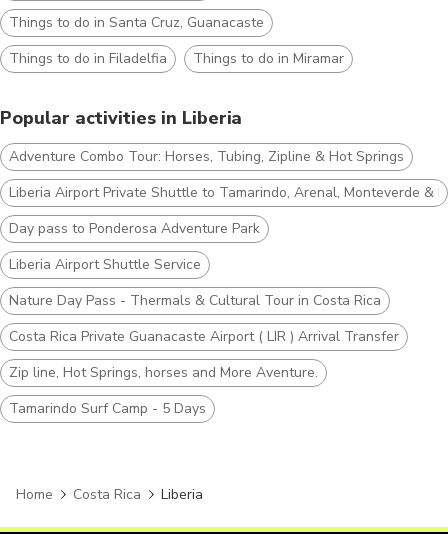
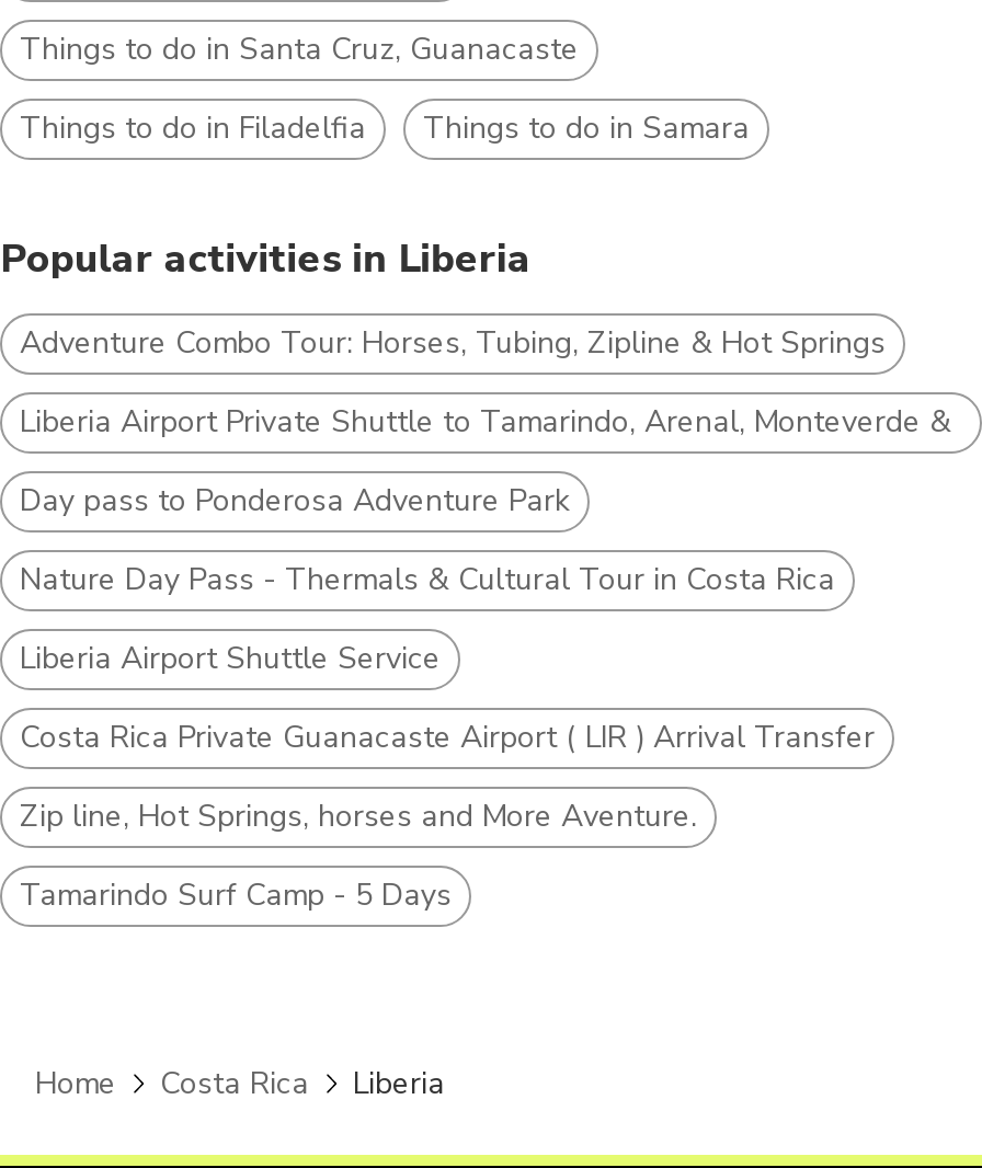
[193,49,344,68] Things to do in Miramar -> [423,107,750,148] Things to do in Samara
moved [9,255,201,274] -> [20,637,441,678]: Liberia Airport Shuttle Service
moved [9,291,381,310] -> [20,558,835,600]: Nature Day Pass - Thermals & Cultural Tour in Costa Rica

